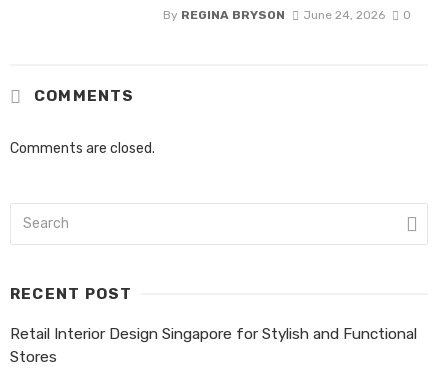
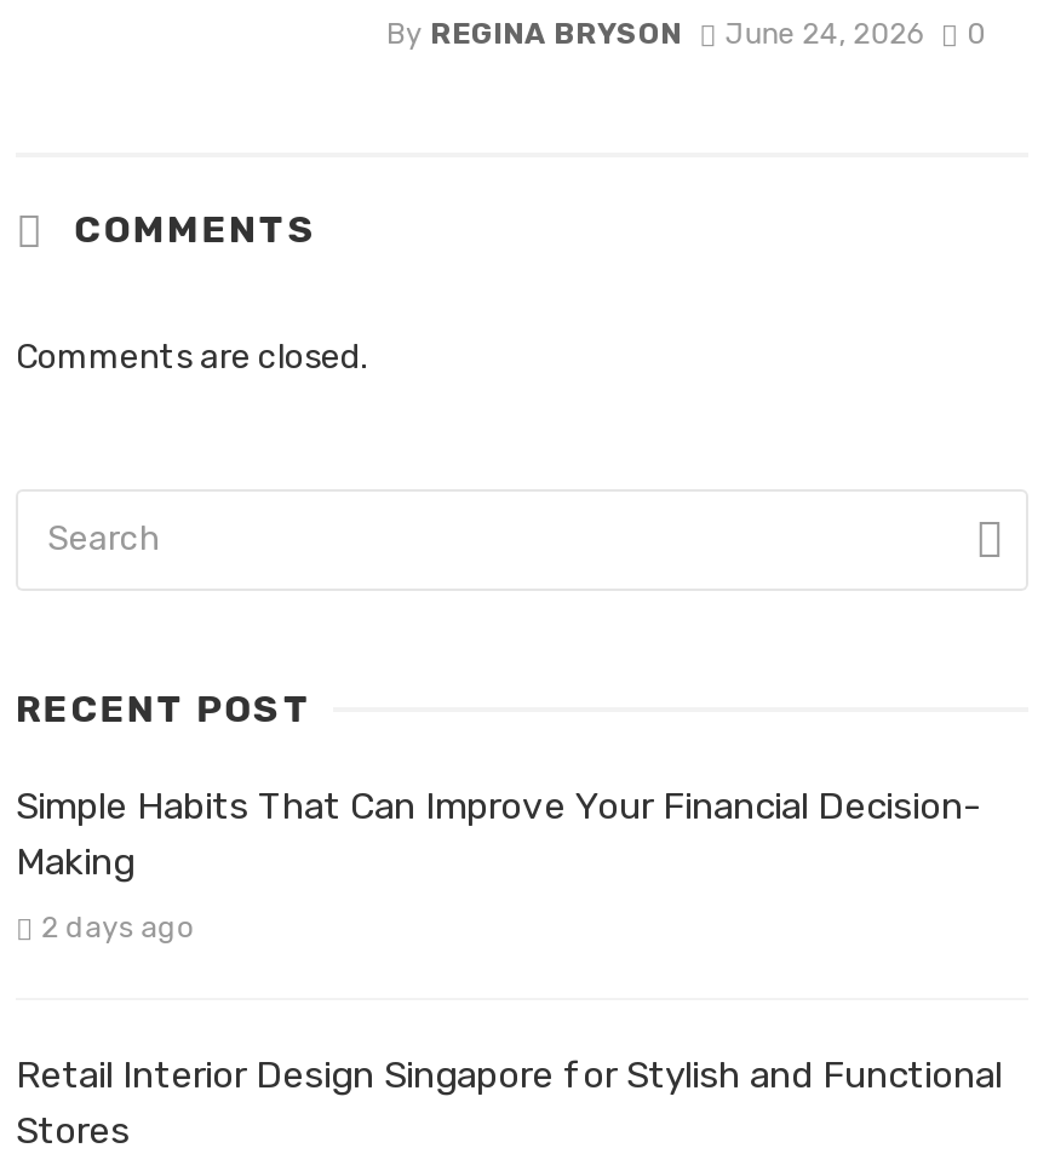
none -> [16,784,980,945] Simple Habits That Can Improve Your Financial Decision- | Making | 2 days ago

